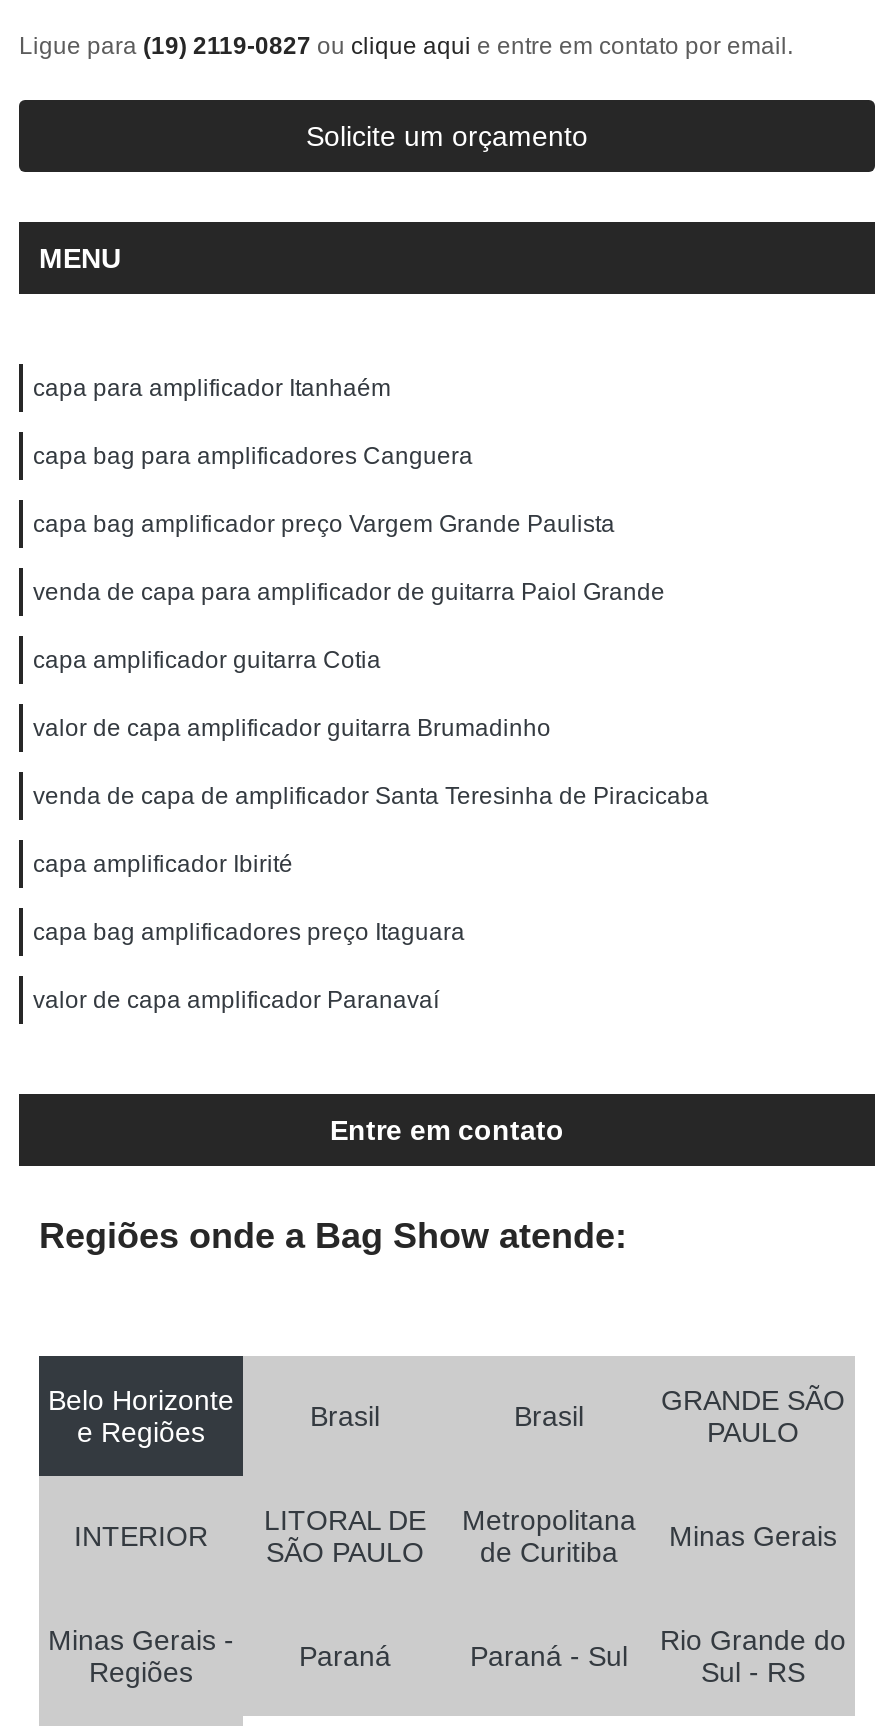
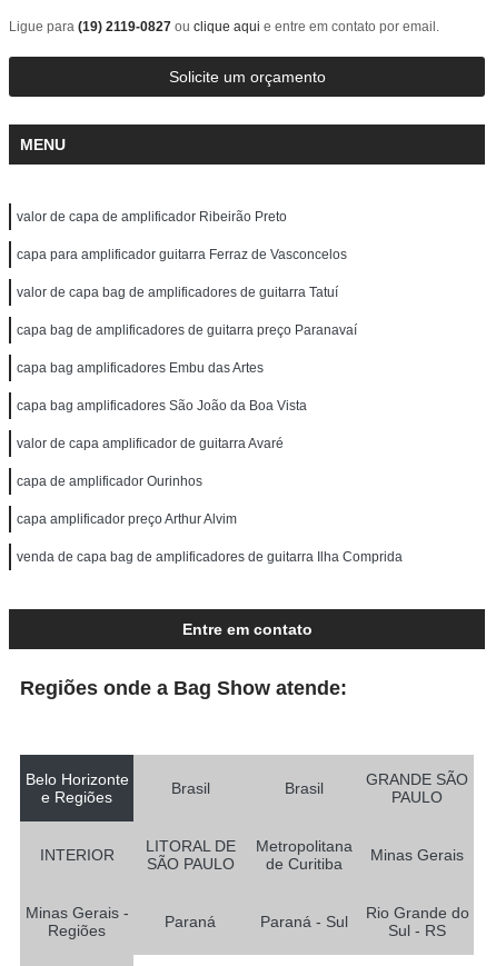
[33,374,391,402] capa para amplificador Itanhaém -> [17,209,287,225] valor de capa de amplificador Ribeirão Preto
[33,442,473,470] capa bag para amplificadores Canguera -> [17,247,347,262] capa para amplificador guitarra Ferraz de Vasconcelos
[33,510,615,538] capa bag amplificador preço Vargem Grande Paulista -> [17,285,338,300] valor de capa bag de amplificadores de guitarra Tatuí
[33,578,665,606] venda de capa para amplificador de guitarra Paiol Grande -> [17,322,357,338] capa bag de amplificadores de guitarra preço Paranavaí
[33,646,381,674] capa amplificador guitarra Cotia -> [17,360,264,376] capa bag amplificadores Embu das Artes
[33,714,551,742] valor de capa amplificador guitarra Brumadinho -> [17,398,307,414] capa bag amplificadores São João da Boa Vista
[33,782,709,810] venda de capa de amplificador Santa Teresinha de Piracicaba -> [17,436,284,451] valor de capa amplificador de guitarra Avaré
[33,850,293,878] capa amplificador Ibirité -> [17,474,202,489] capa de amplificador Ourinhos
[33,918,465,946] capa bag amplificadores preço Itaguara -> [17,511,237,527] capa amplificador preço Arthur Alvim
[33,986,439,1014] valor de capa amplificador Paranavaí -> [17,549,403,565] venda de capa bag de amplificadores de guitarra Ilha Comprida

